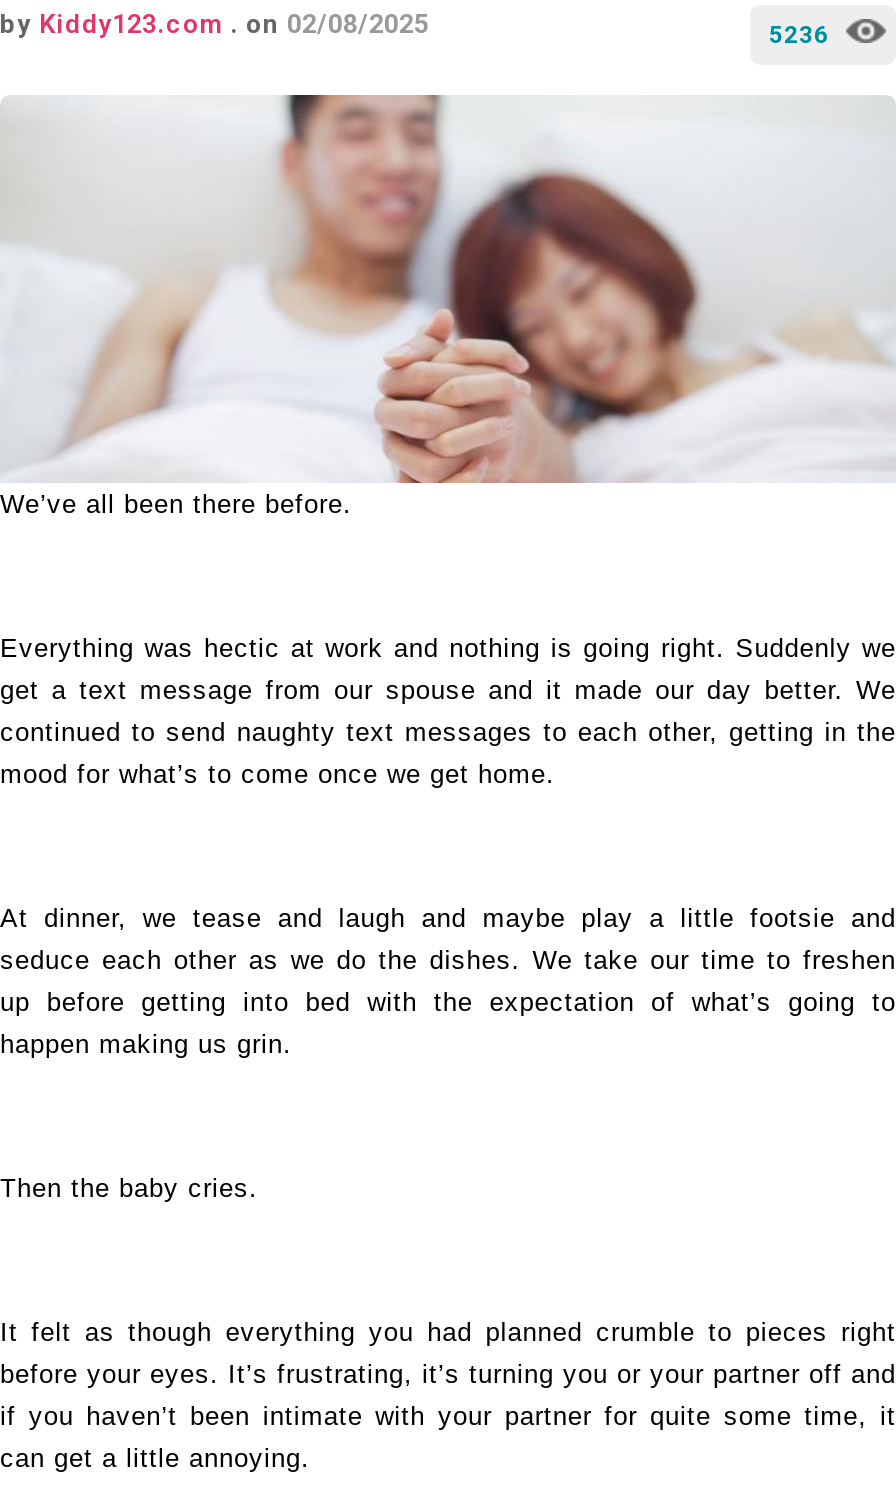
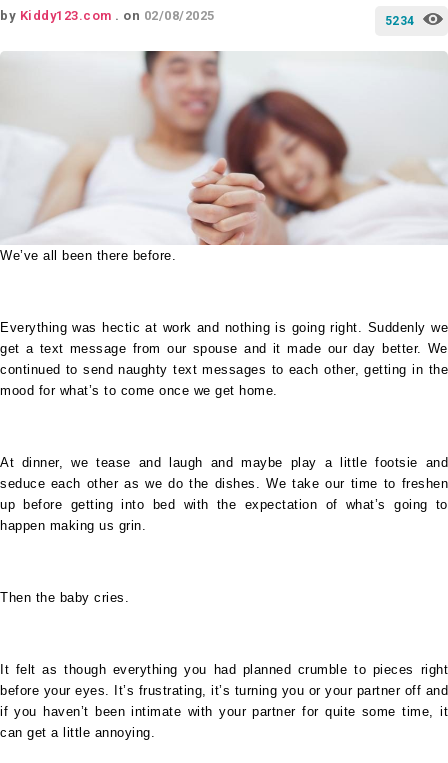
[769,22,829,50] 5236 -> [384,14,414,28] 5234

